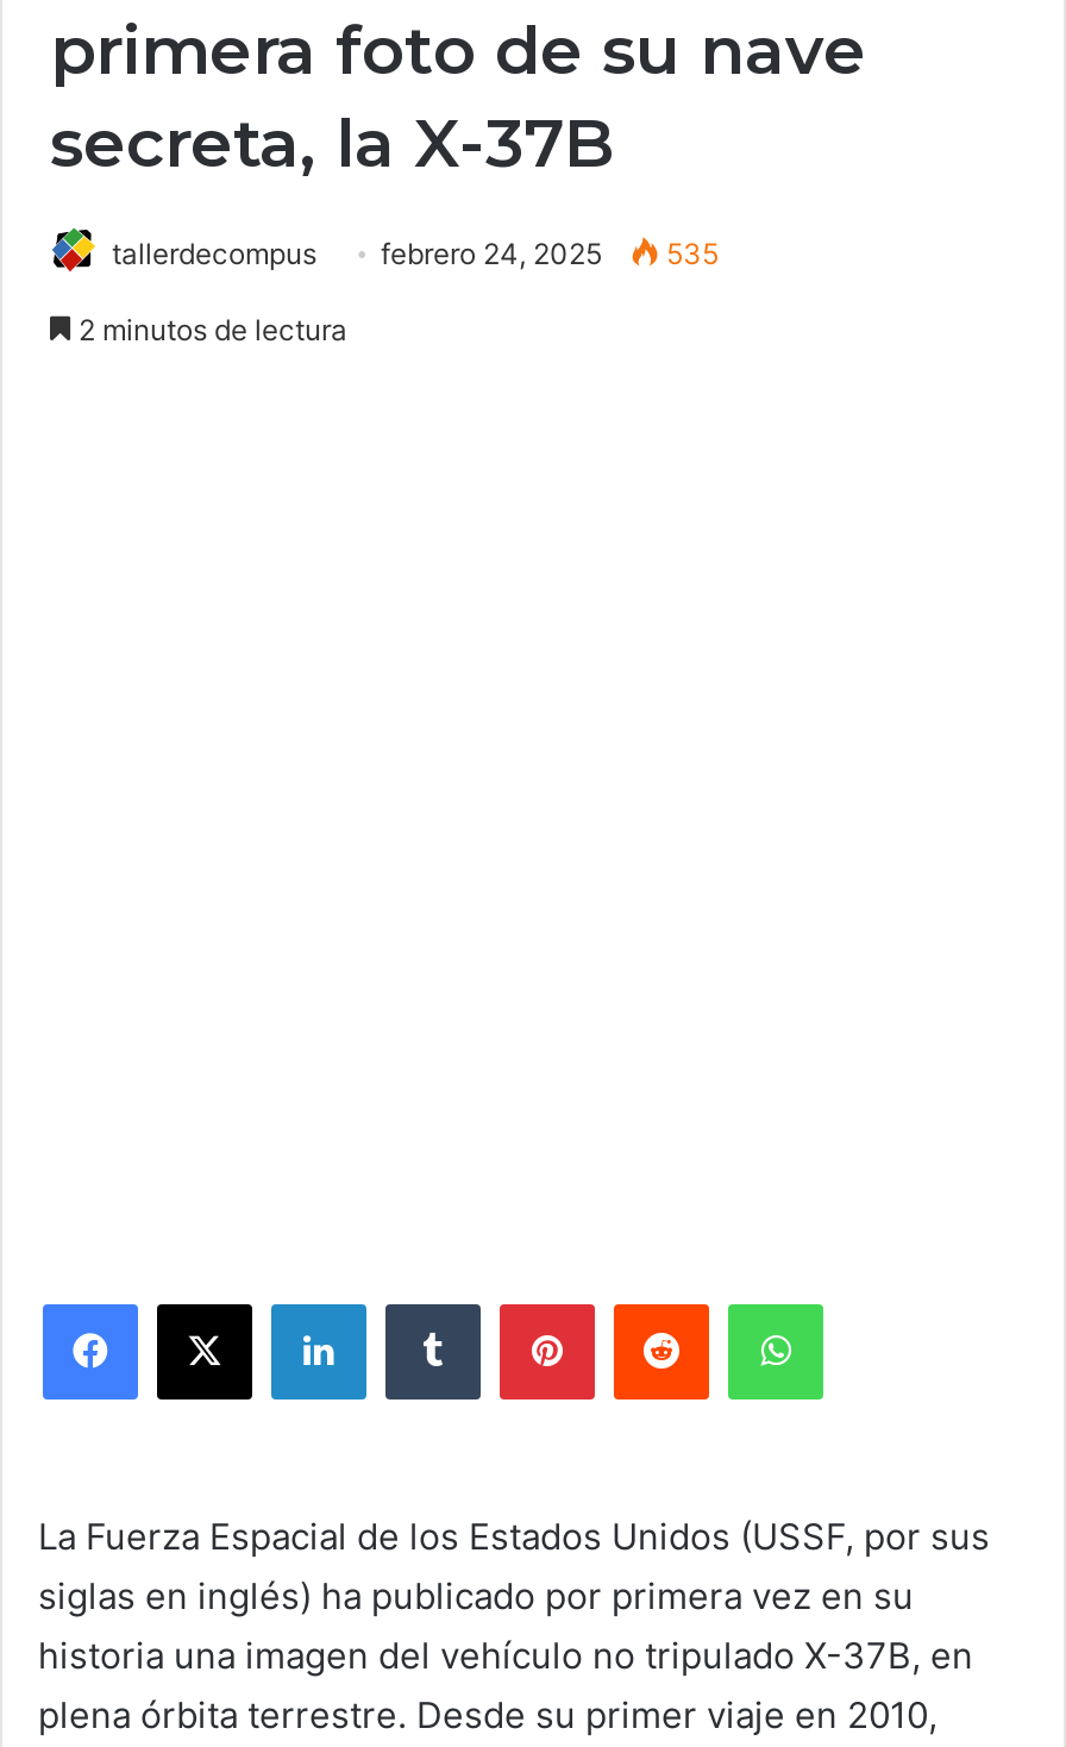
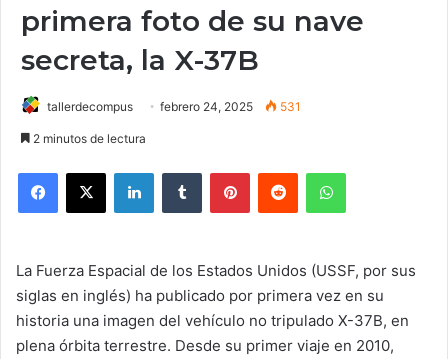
[112,236,719,271] tallerdecompus febrero 24, 2025 535 -> [47,99,301,114] tallerdecompus febrero 24, 2025 531

